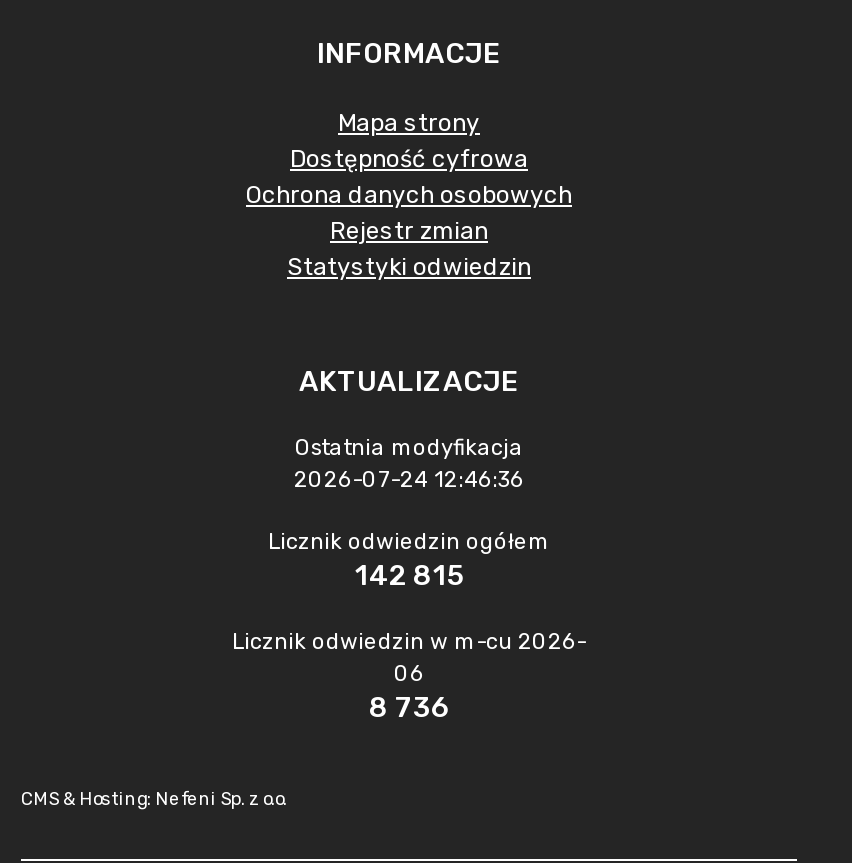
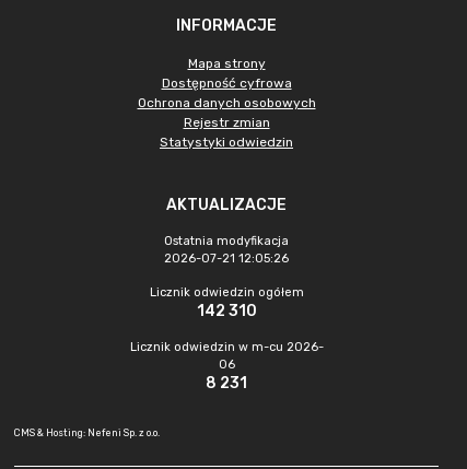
[294,467,524,493] 2026-07-24 12:46:36 -> [164,251,289,266] 2026-07-21 12:05:26
[355,559,463,593] 142 815 -> [196,302,256,320] 142 310
[369,691,449,725] 8 736 -> [206,374,247,392] 8 231

